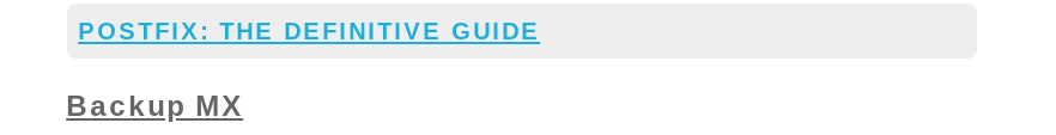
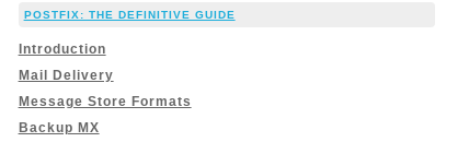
none -> [18,42,191,110] Introduction | Mail Delivery | Message Store Formats

